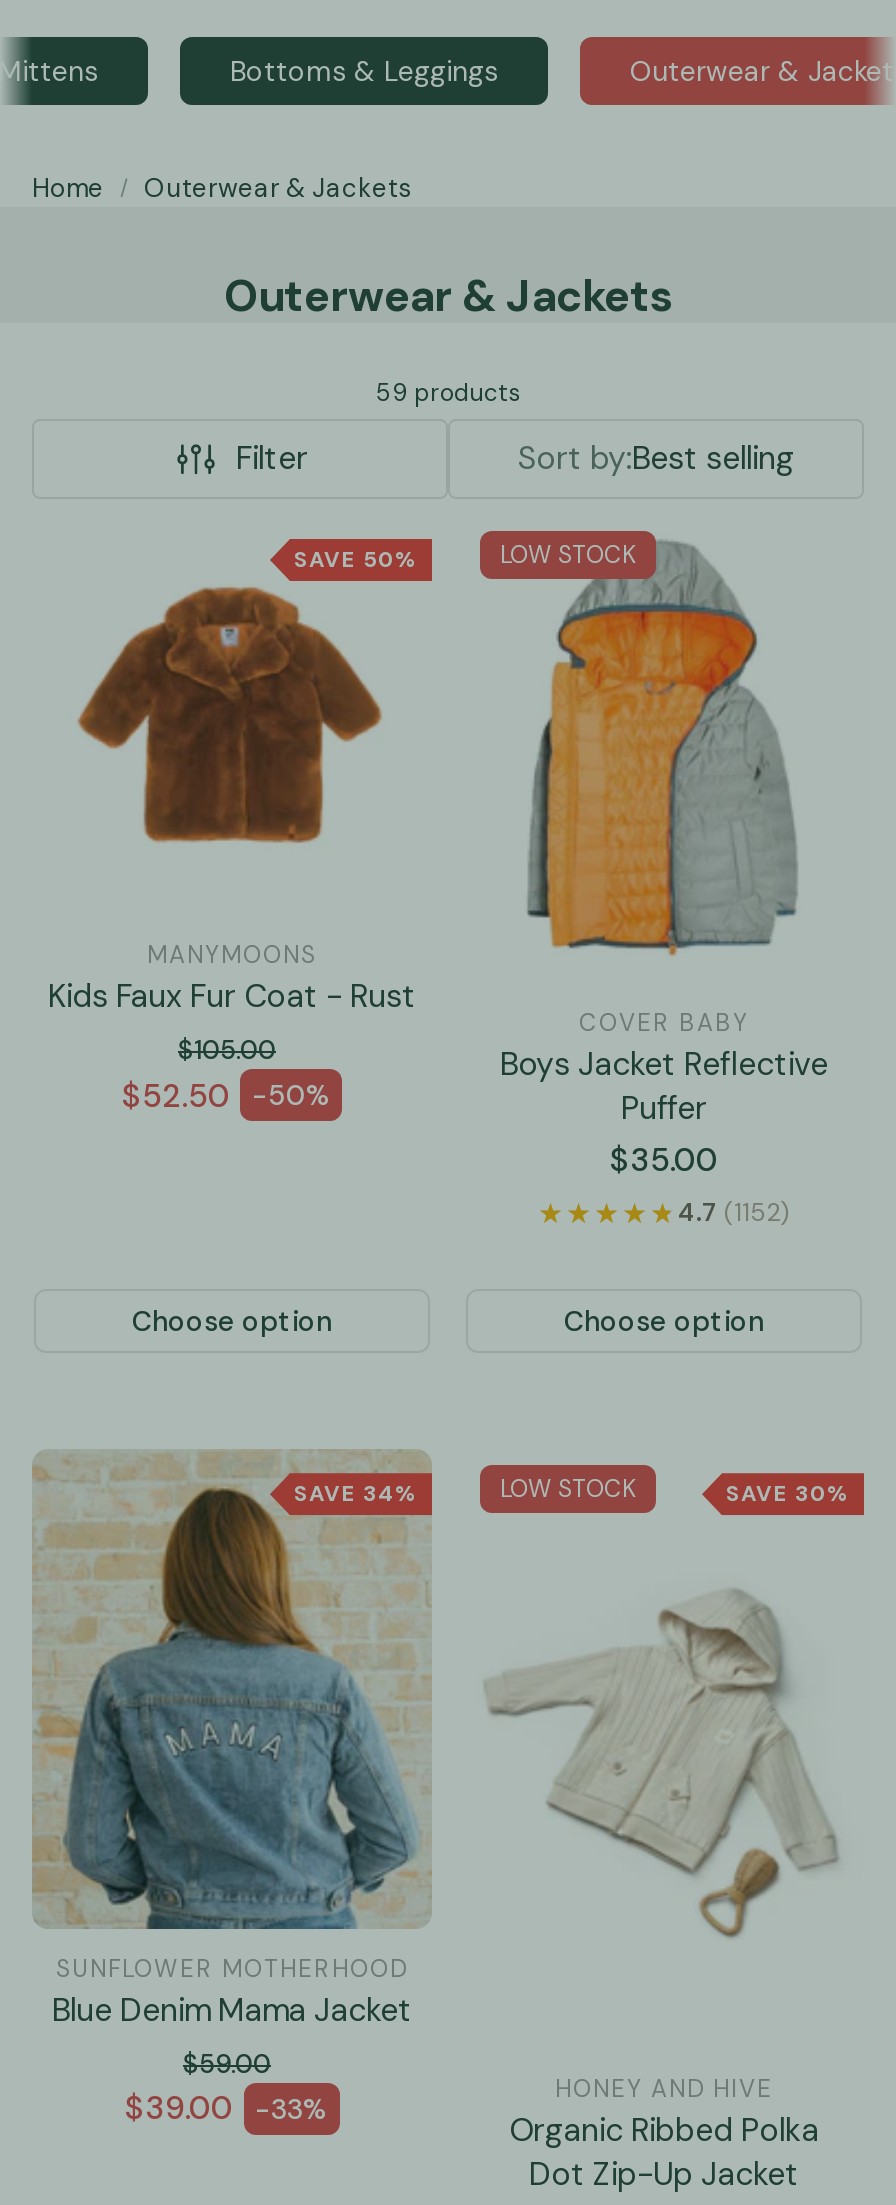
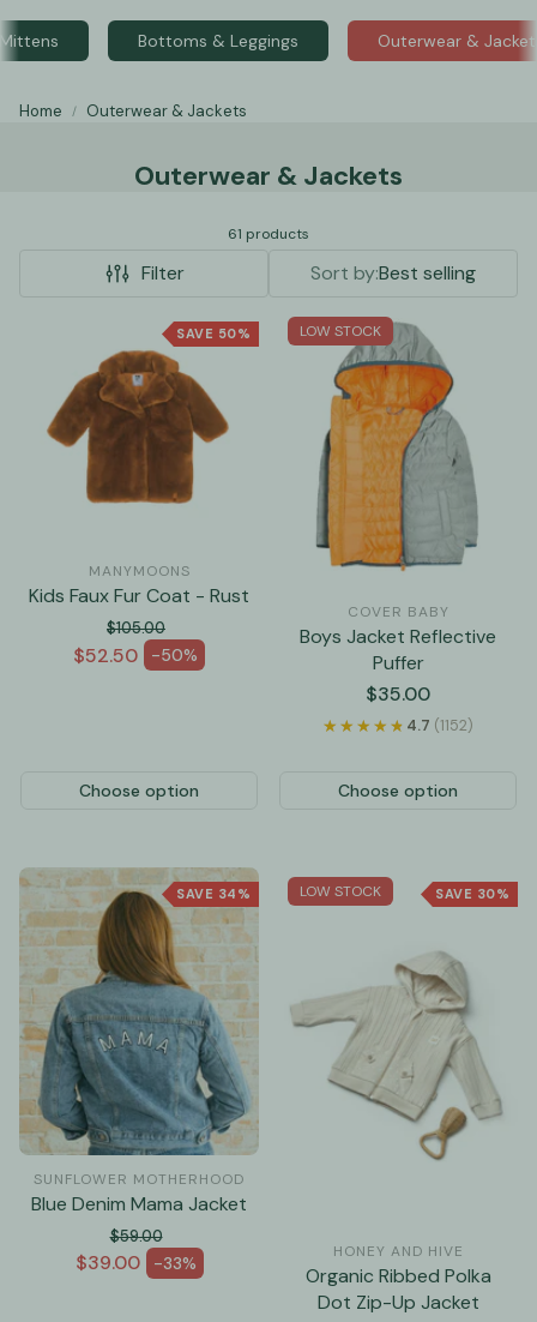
[376,377,520,409] 59 products -> [228,224,309,244] 61 products

